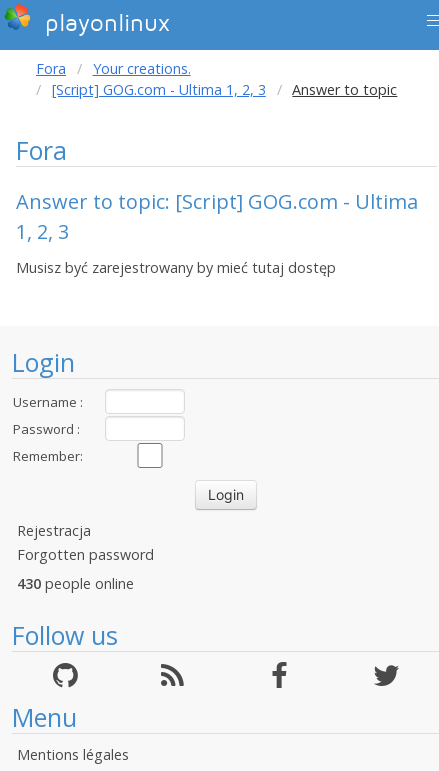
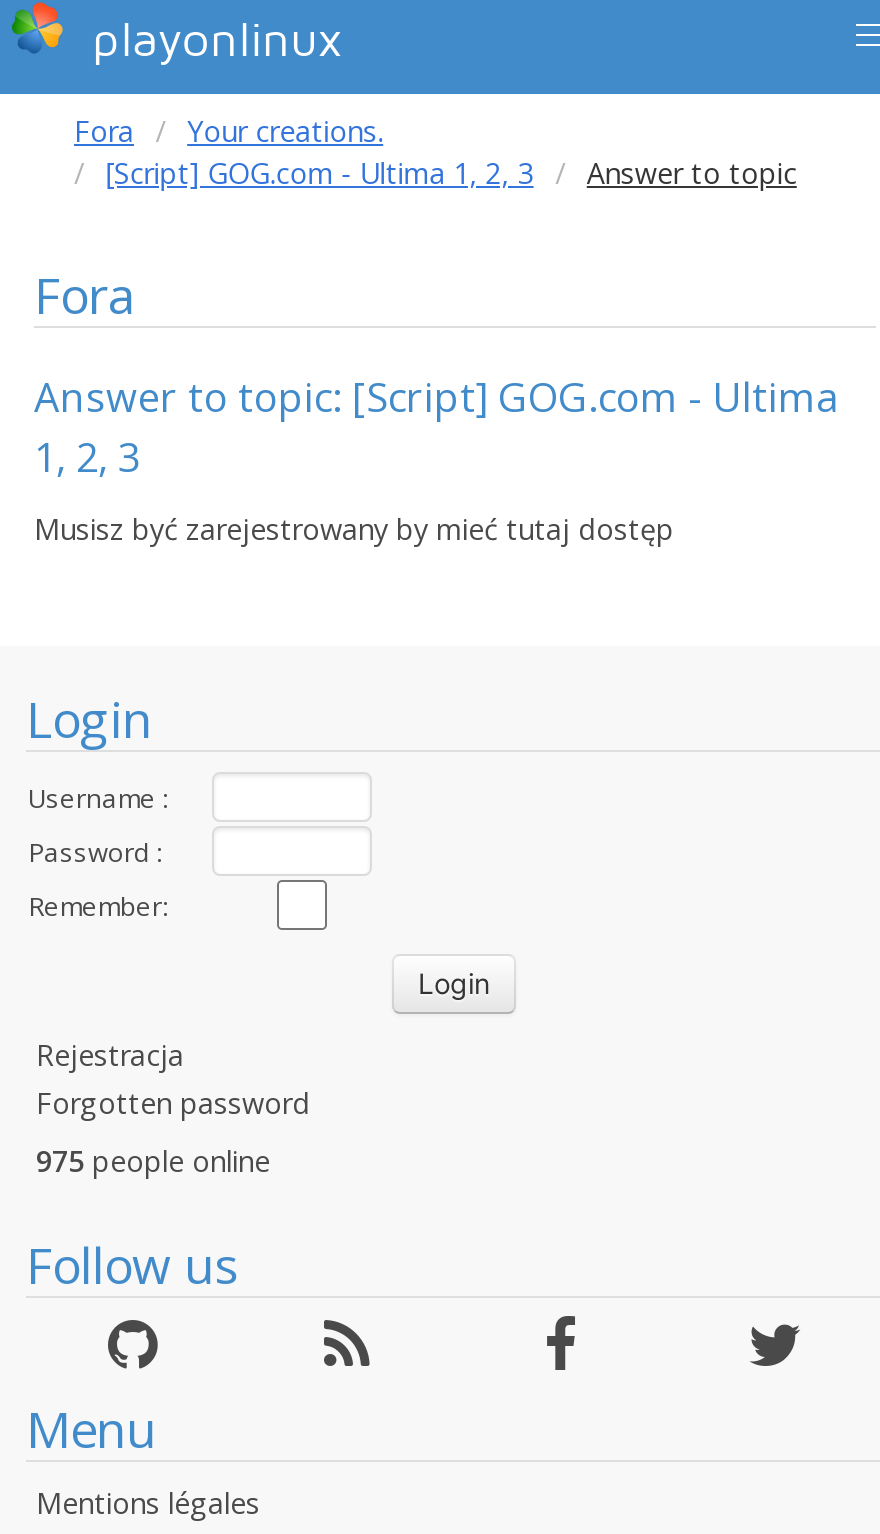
[17,574,134,593] 430 people online -> [36,1142,270,1180] 975 people online

